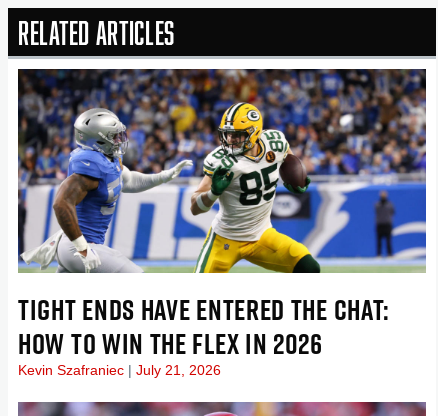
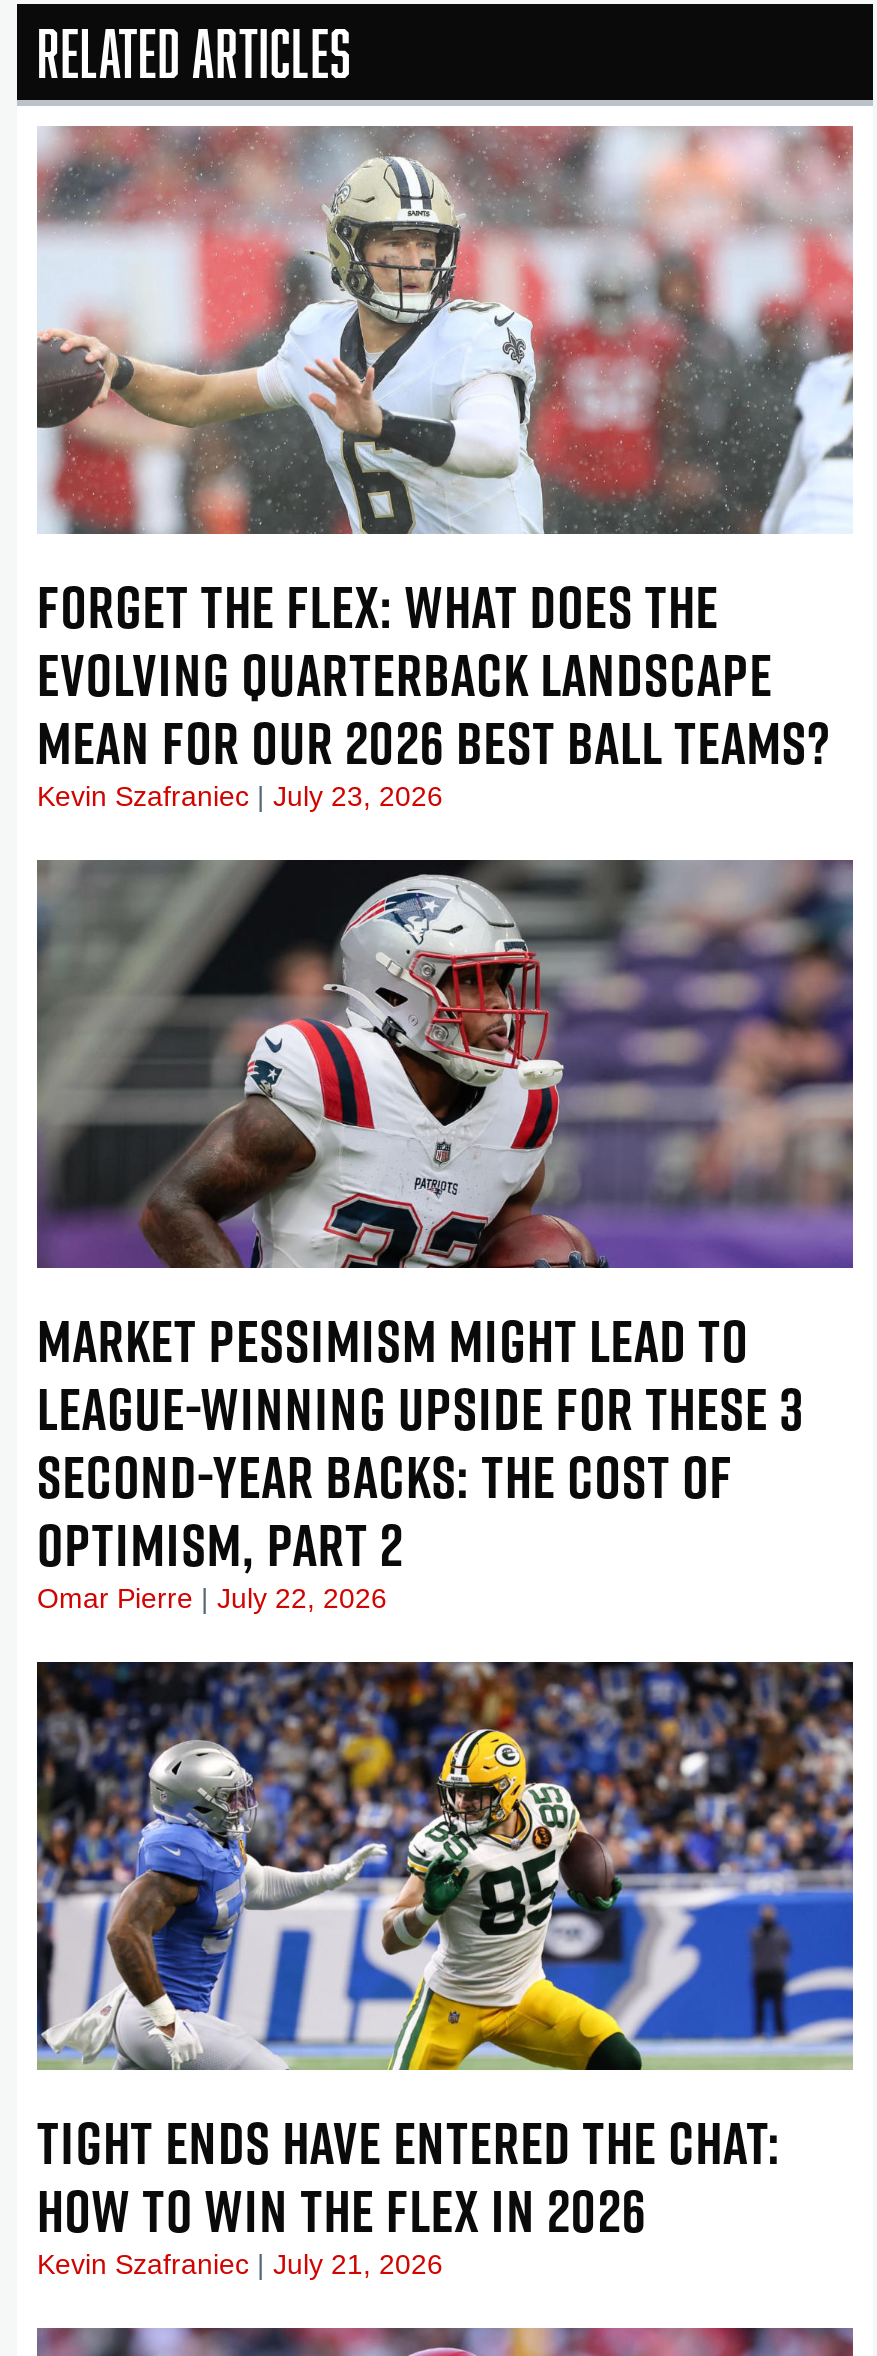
none -> [35,124,855,813] [image] | FORGET THE FLEX: WHAT DOES THE | EVOLVING QUARTERBACK LANDSCAPE | MEAN FOR OUR 2026 BEST BALL TEAMS? | Kevin Szafraniec July 23, 2026
none -> [37,858,855,1615] [image] | MARKET PESSIMISM MIGHT LEAD TO | LEAGUE-WINNING UPSIDE FOR THESE 3 | SECOND-YEAR BACKS: THE COST OF | OPTIMISM, PART 2 | Omar Pierre July 22, 2026

